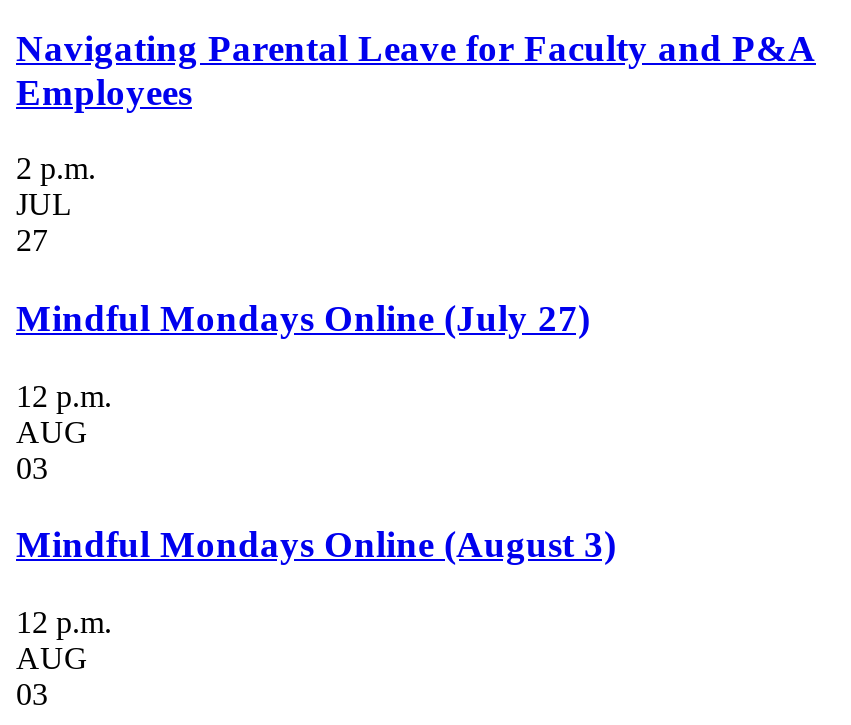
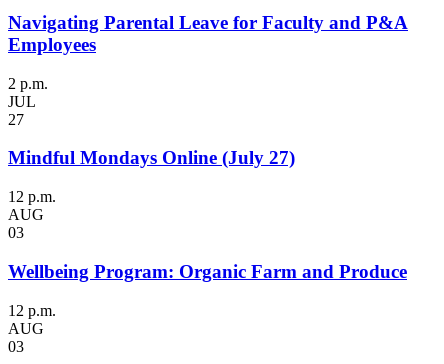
[16,524,616,566] Mindful Mondays Online (August 3) -> [8,261,407,282] Wellbeing Program: Organic Farm and Produce

